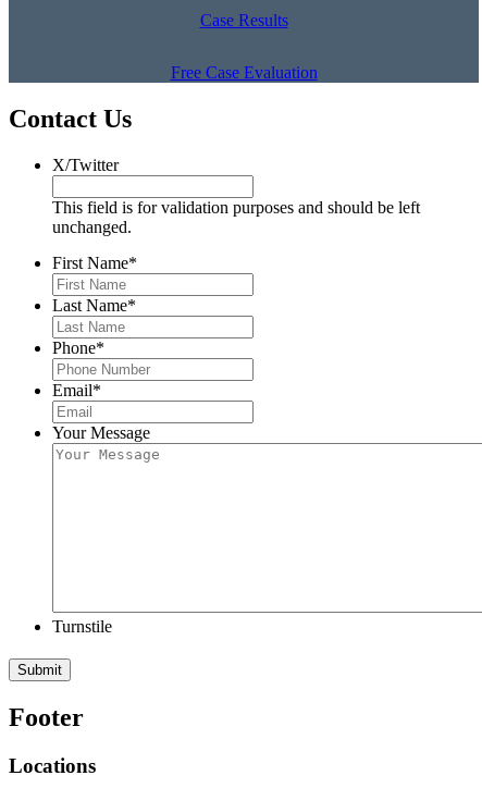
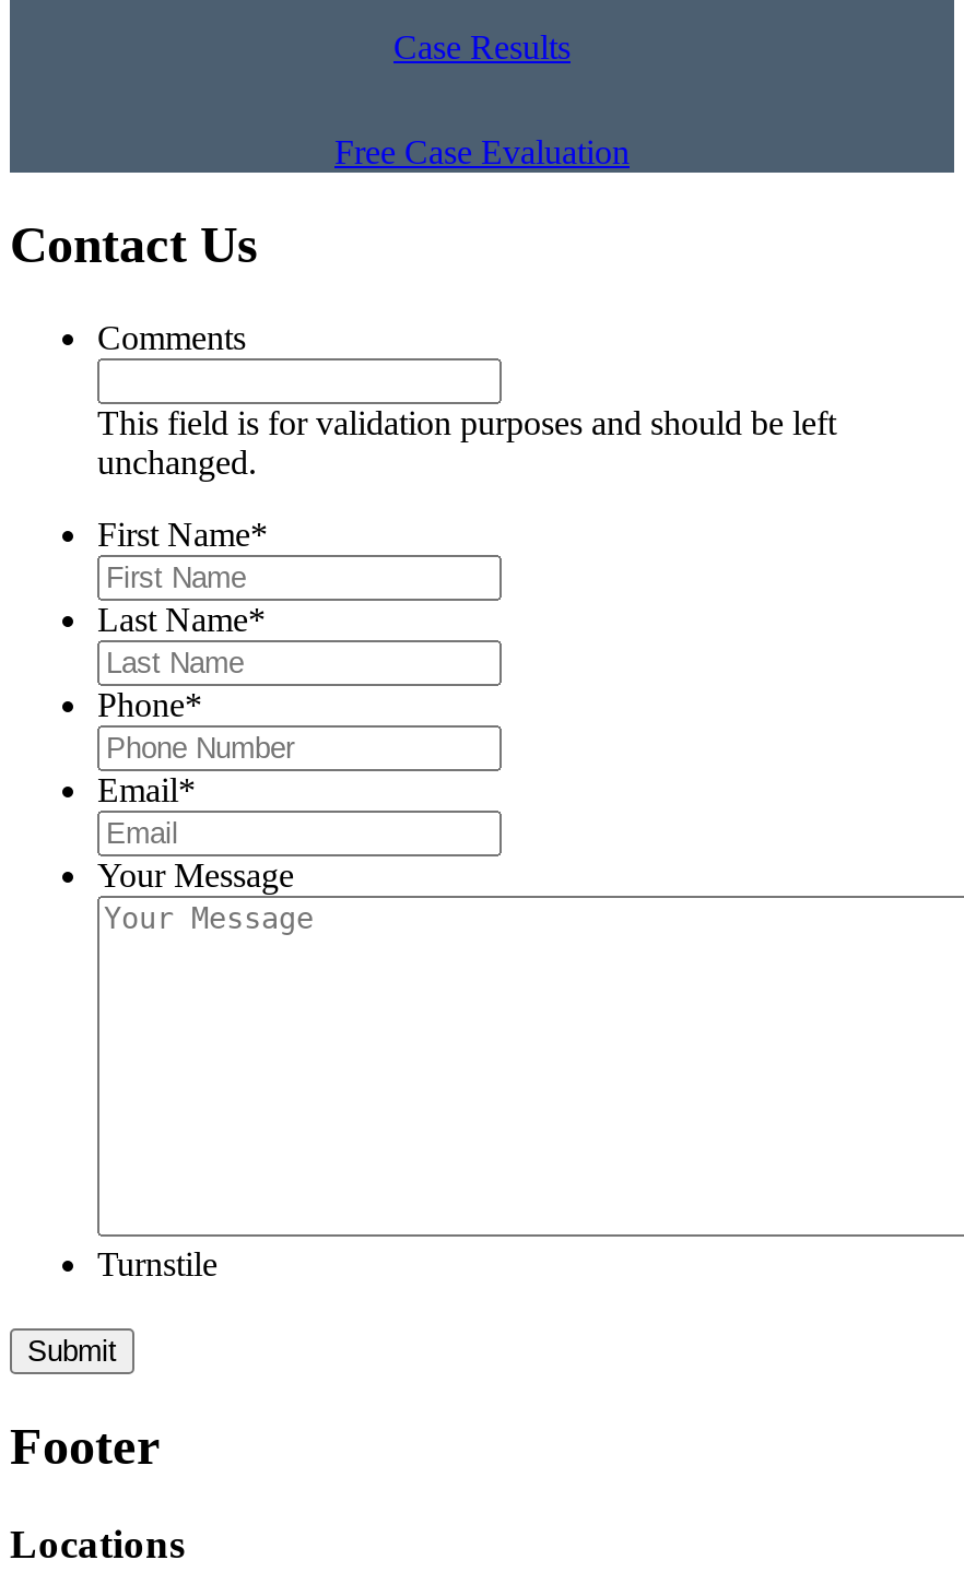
[52,156,119,174] X/Twitter -> [97,319,246,356] Comments

